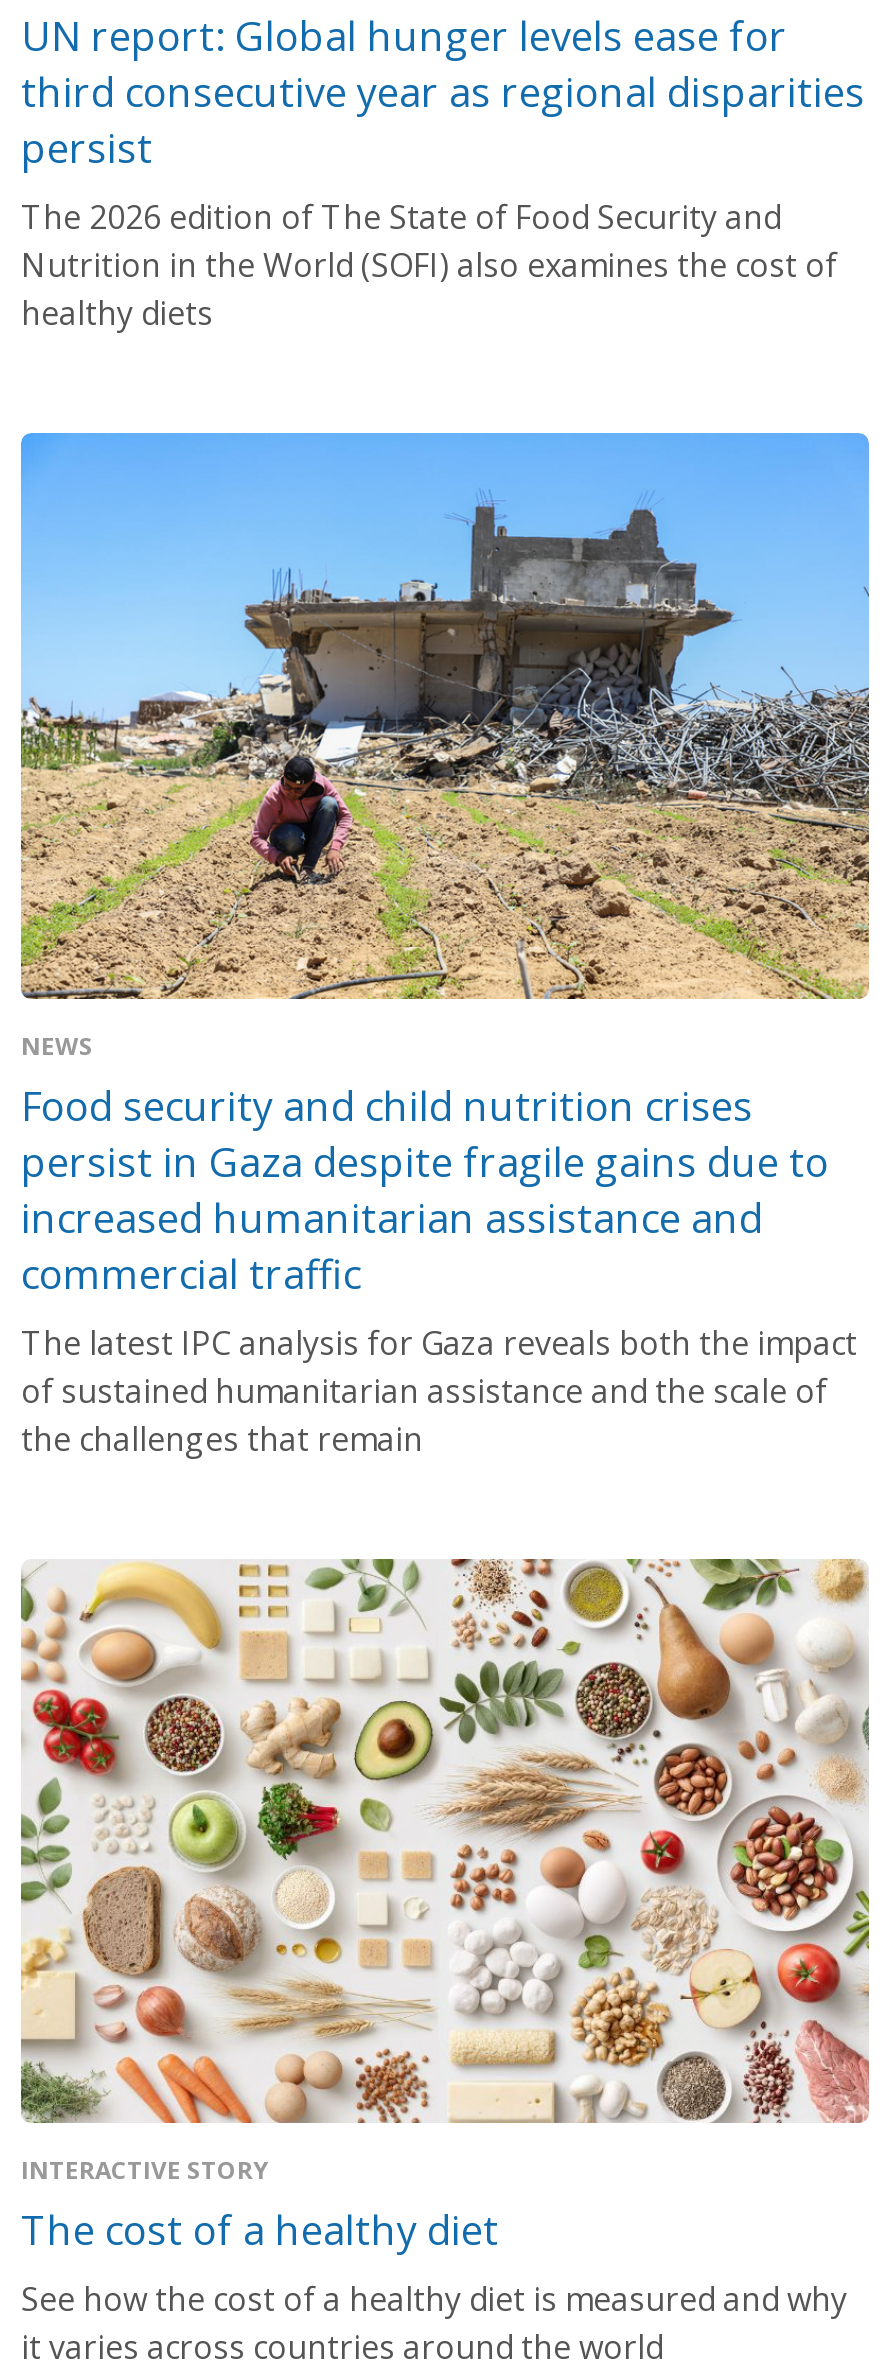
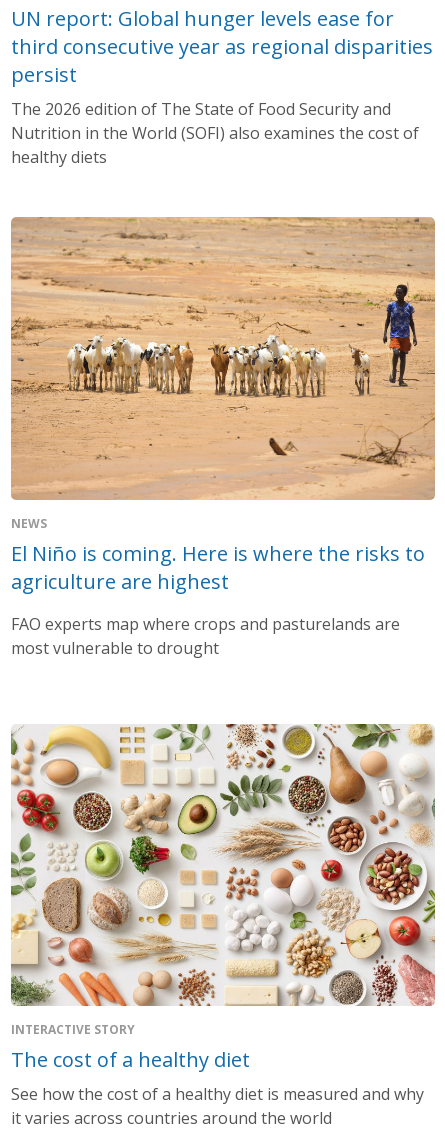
[19,431,871,1460] [image] | Food security and child nutrition crises | persist in Gaza despite fragile gains due to | increased humanitarian assistance and | commercial traffic | The latest IPC analysis for Gaza reveals both the impact | of sustained humanitarian assistance and the scale of | the challenges that remain -> [10,216,436,658] [image] | El Niño is coming. Here is where the risks to | agriculture are highest | FAO experts map where crops and pasturelands are | most vulnerable to drought

